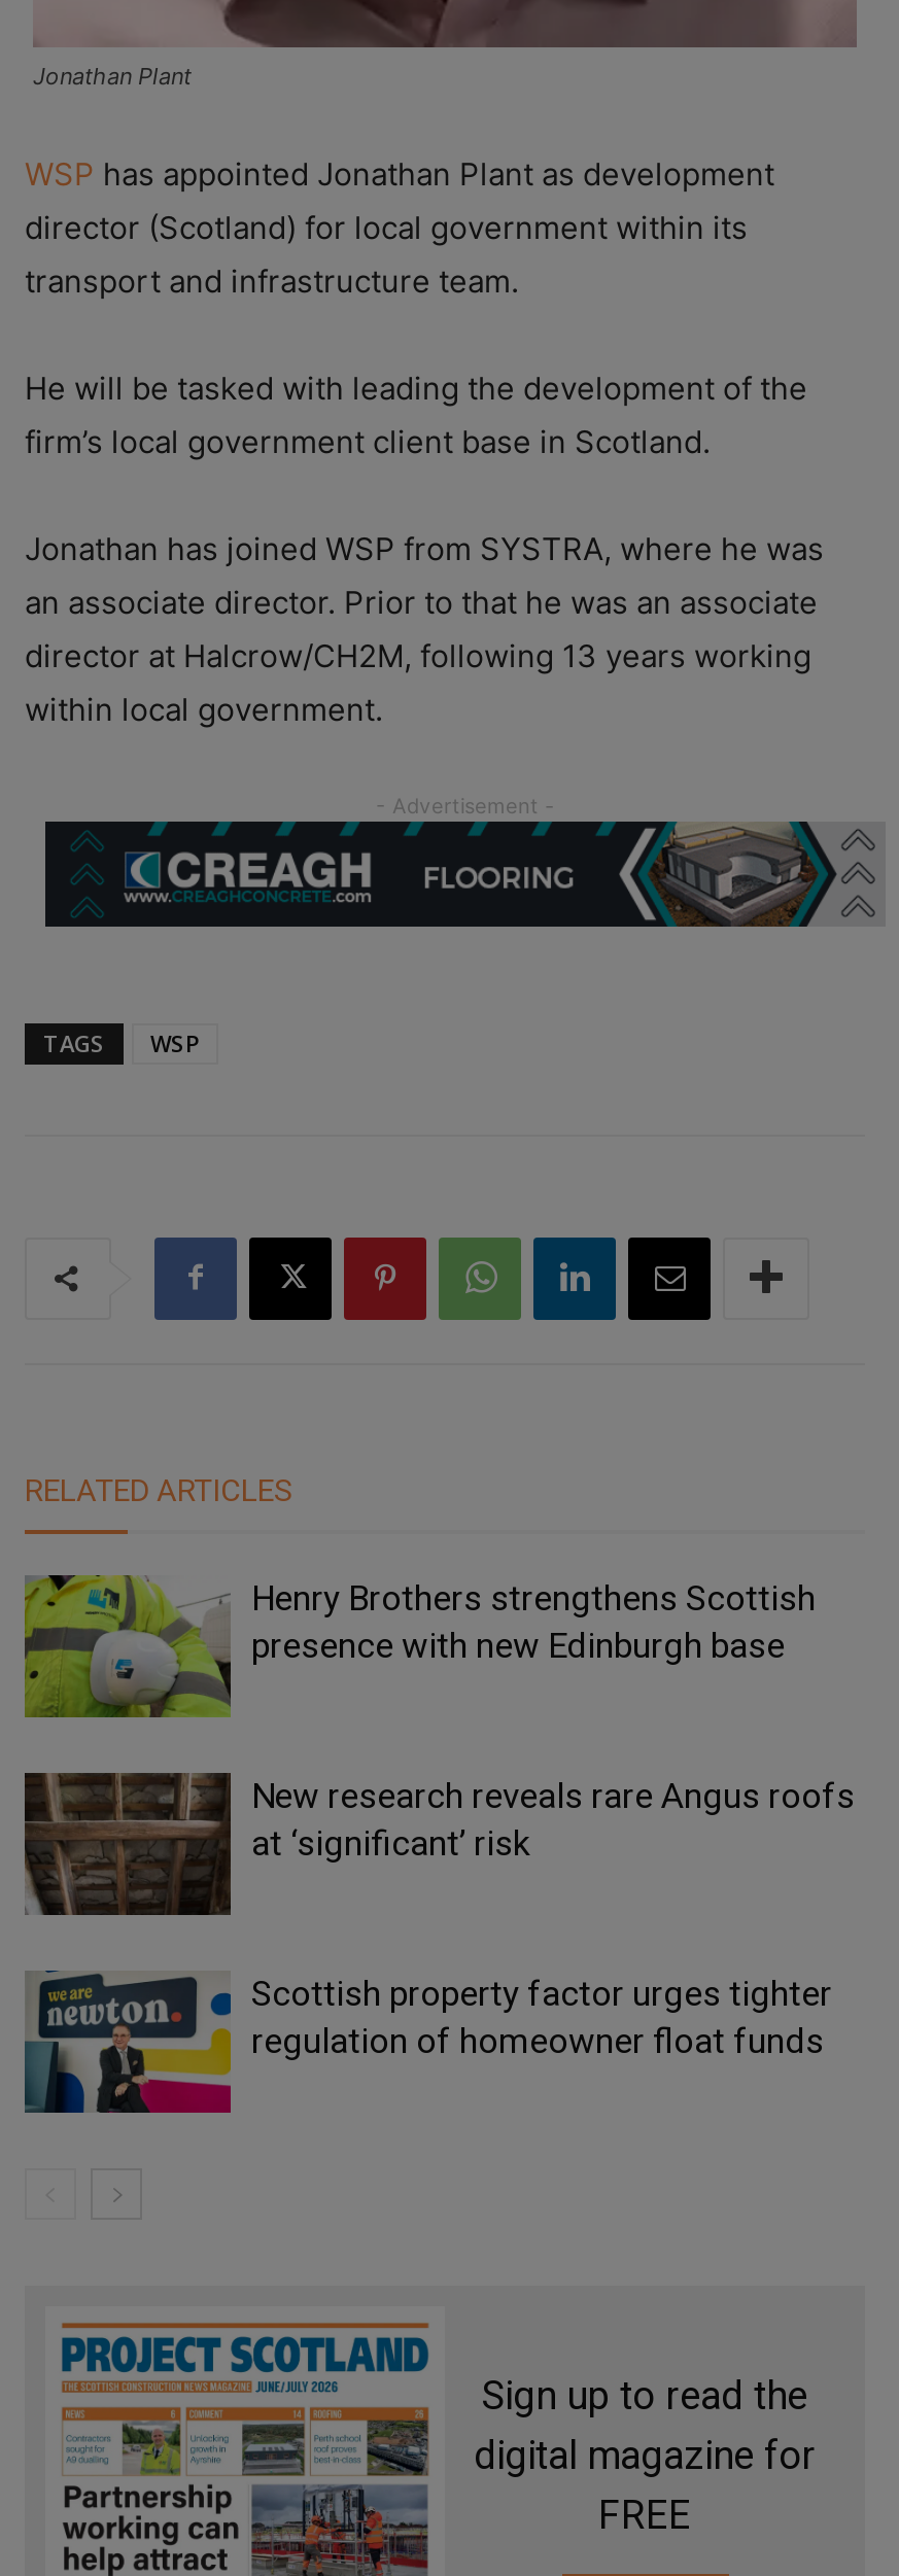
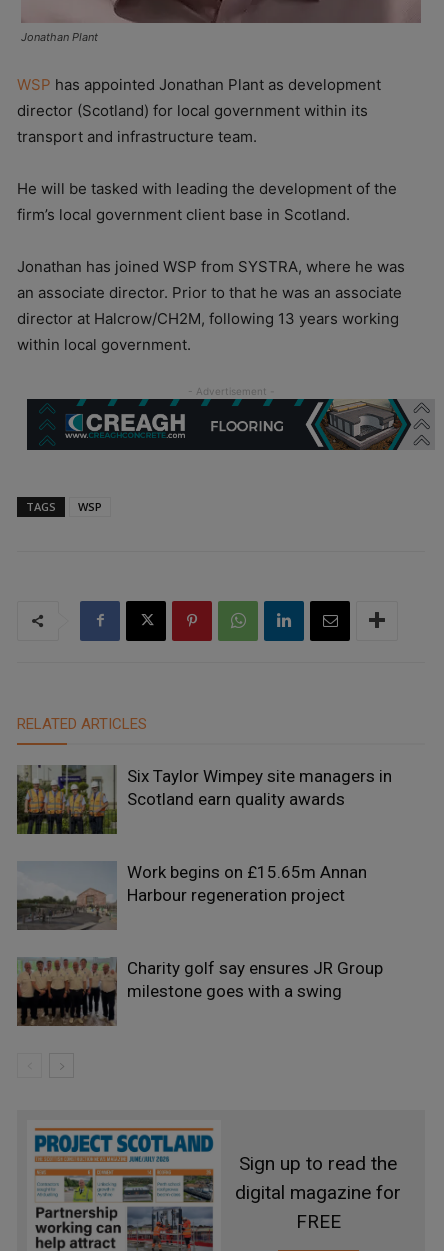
[23,1573,816,1719] [image] | Henry Brothers strengthens Scottish | presence with new Edinburgh base -> [16,764,392,835] [image] | Six Taylor Wimpey site managers in | Scotland earn quality awards
[23,1771,855,1915] [image] | New research reveals rare Angus roofs | at ‘significant’ risk -> [17,861,367,930] [image] | Work begins on £15.65m Annan | Harbour regeneration project
[23,1972,832,2115] [image] | Scottish property factor urges tighter | regulation of homeowner float funds -> [16,957,383,1027] [image] | Charity golf say ensures JR Group | milestone goes with a swing

